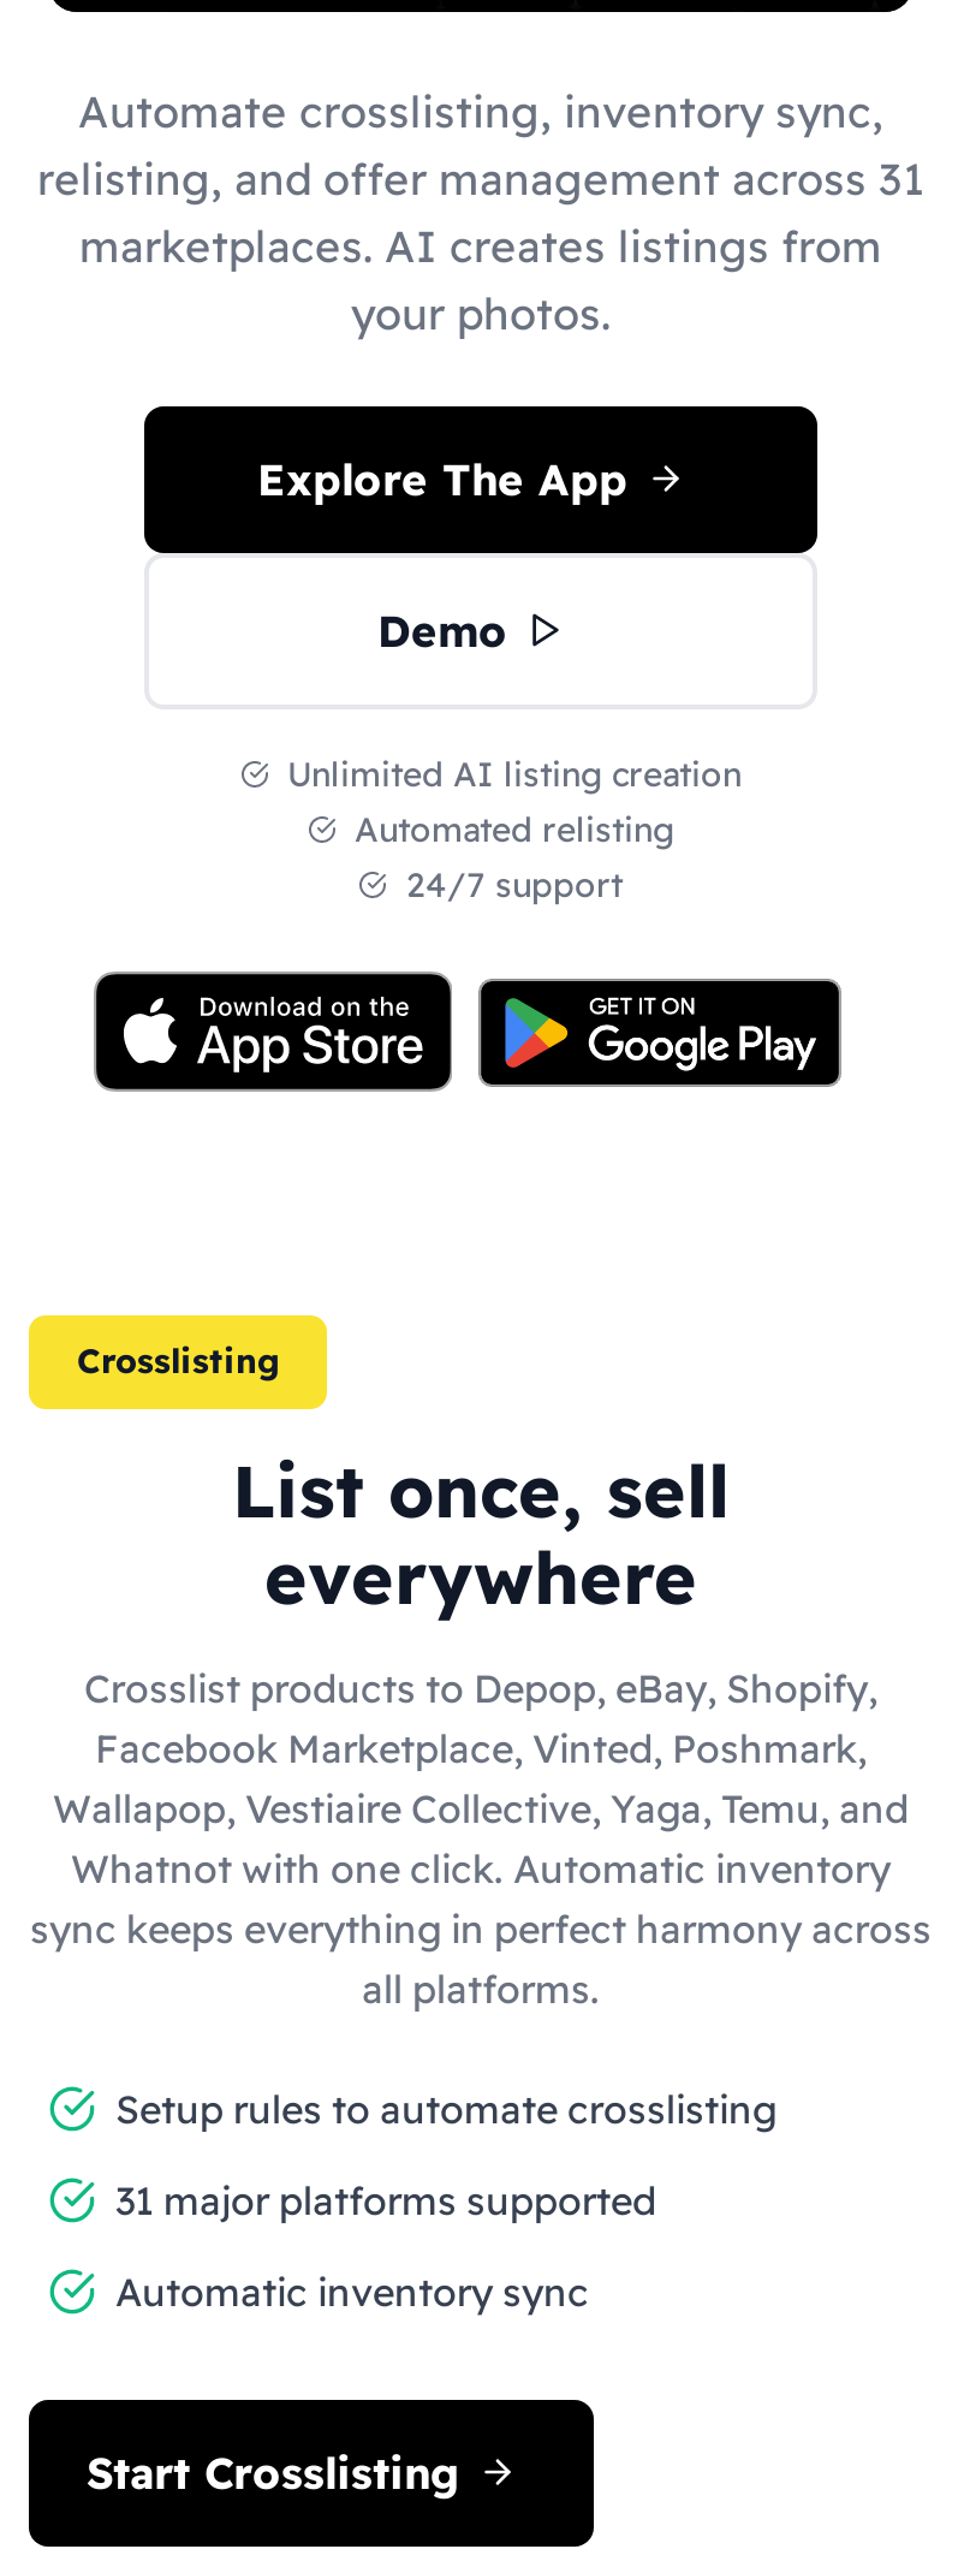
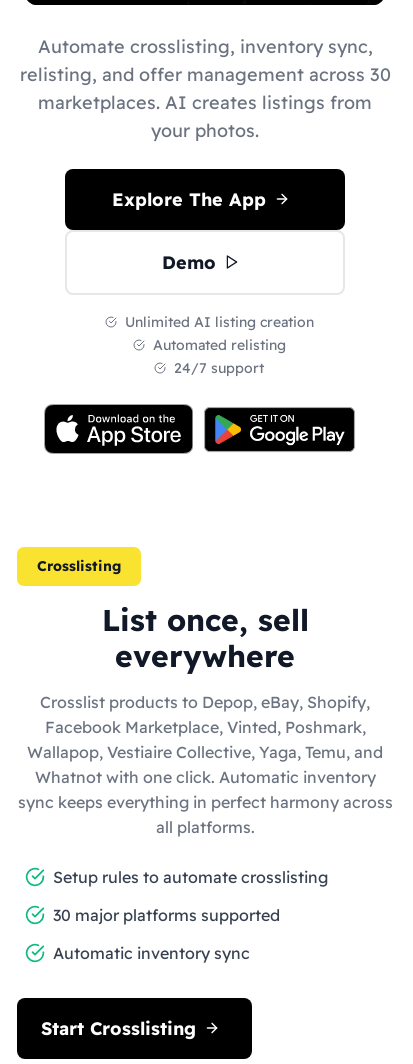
[37,150,924,206] relisting, and offer management across 31 -> [19,62,390,85] relisting, and offer management across 30
[115,2175,656,2223] 31 major platforms supported -> [53,904,280,924] 30 major platforms supported

